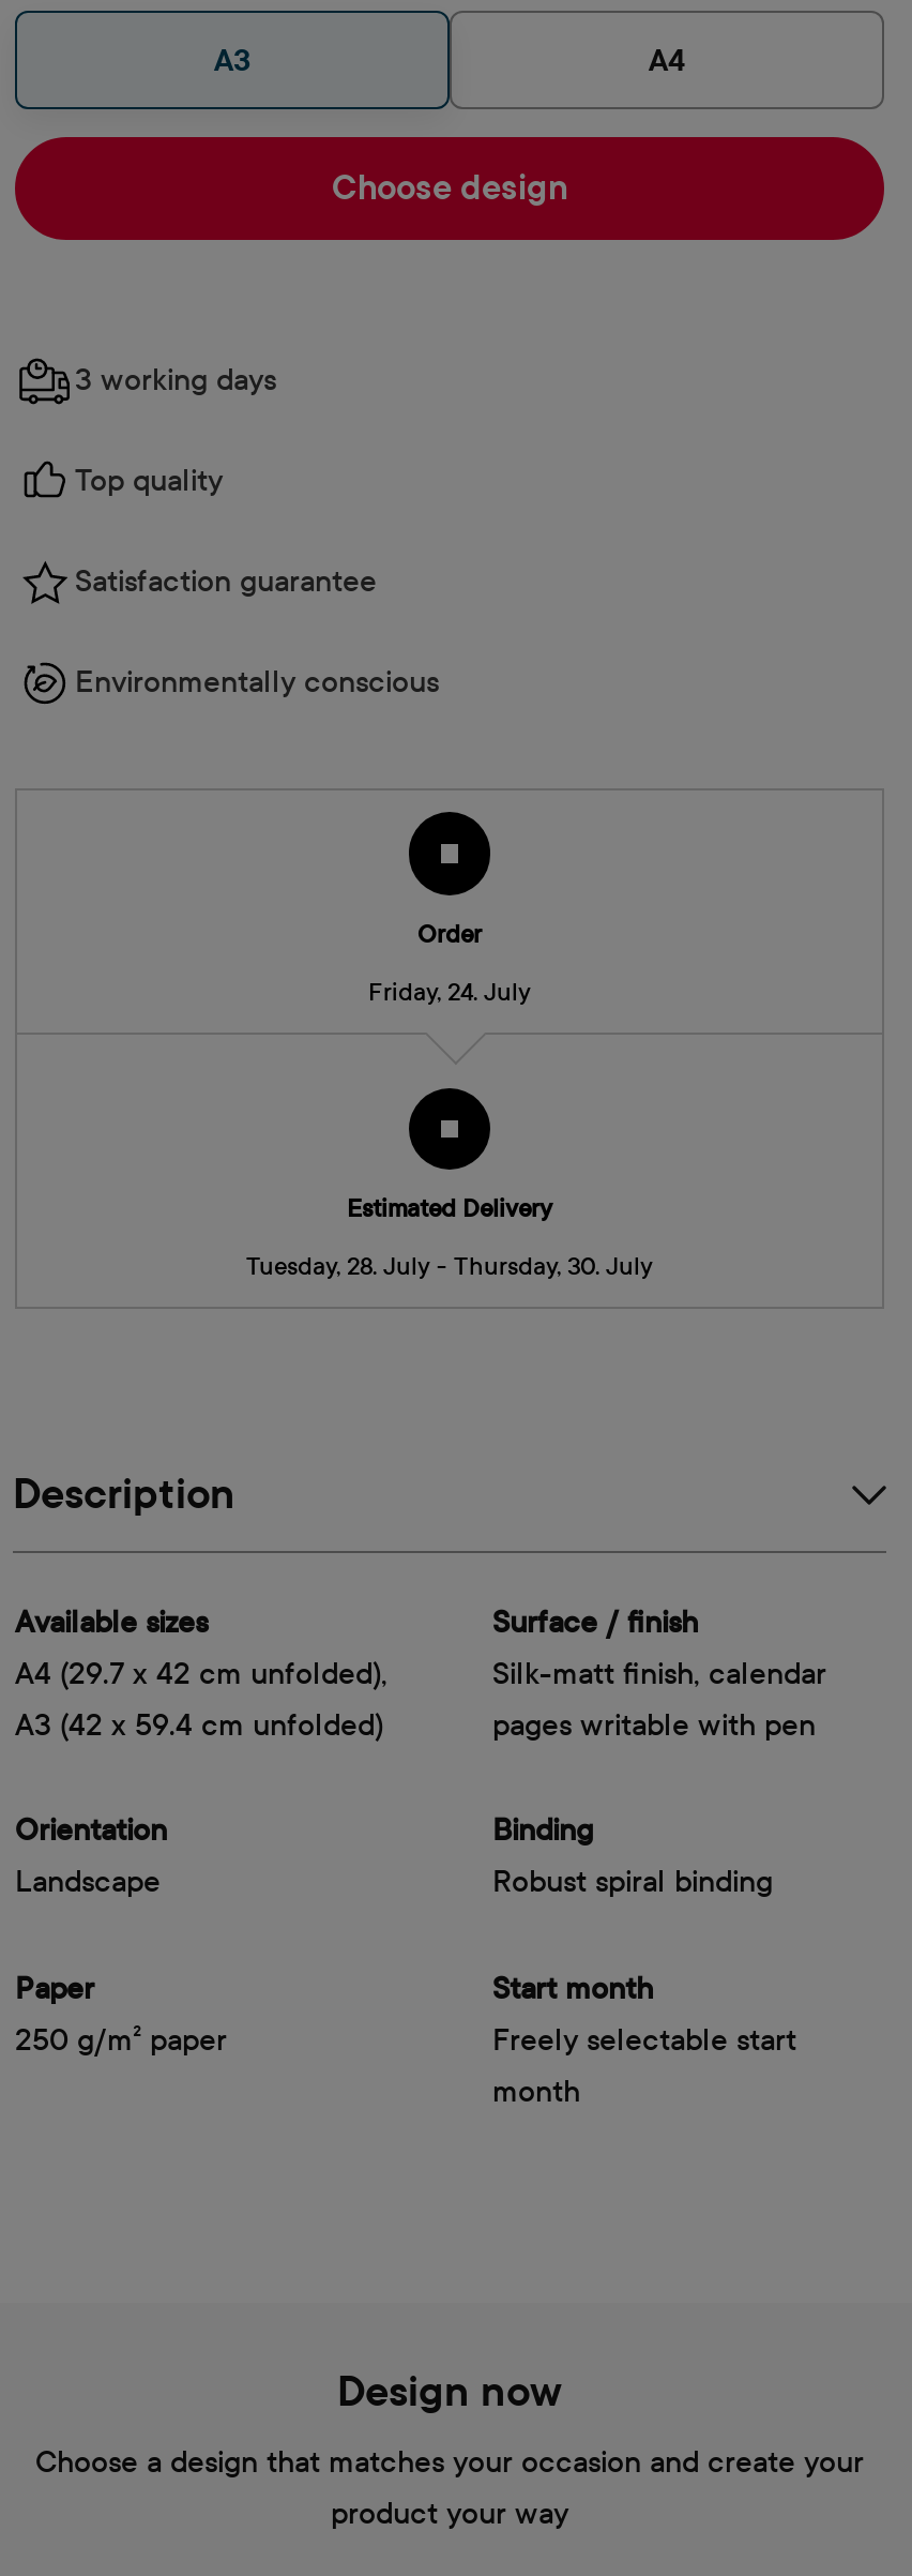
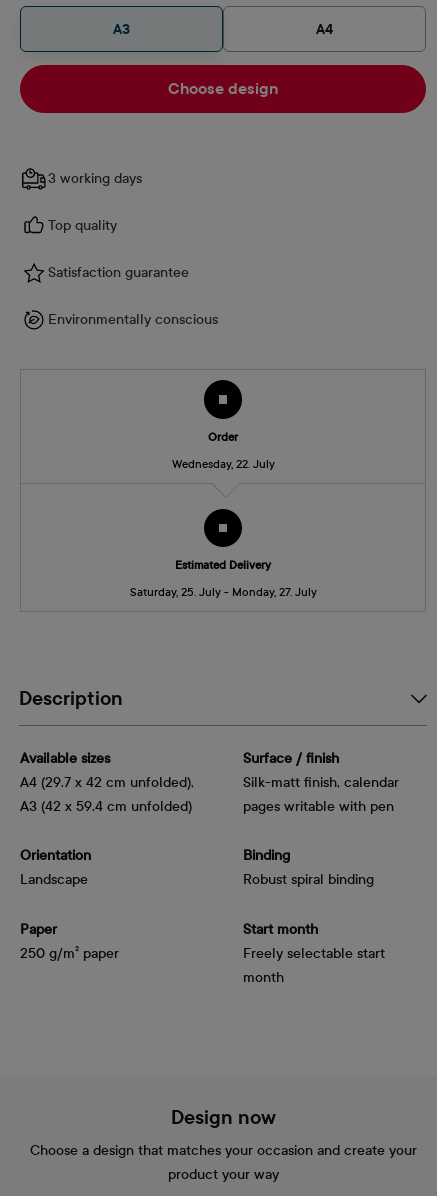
[368,976,531,1006] Friday, 24. July -> [171,457,274,471] Wednesday, 22. July
[246,1251,653,1281] Tuesday, 28. July - Thursday, 30. July -> [129,585,316,599] Saturday, 25. July - Monday, 27. July

